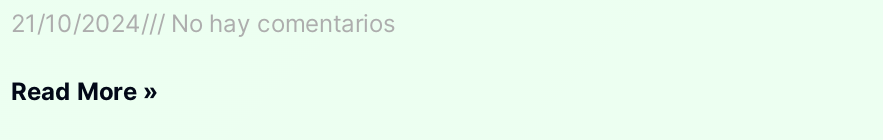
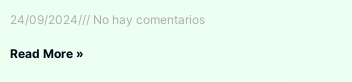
[11,9,395,39] 21/10/2024 No hay comentarios -> [10,12,205,27] 24/09/2024 No hay comentarios

